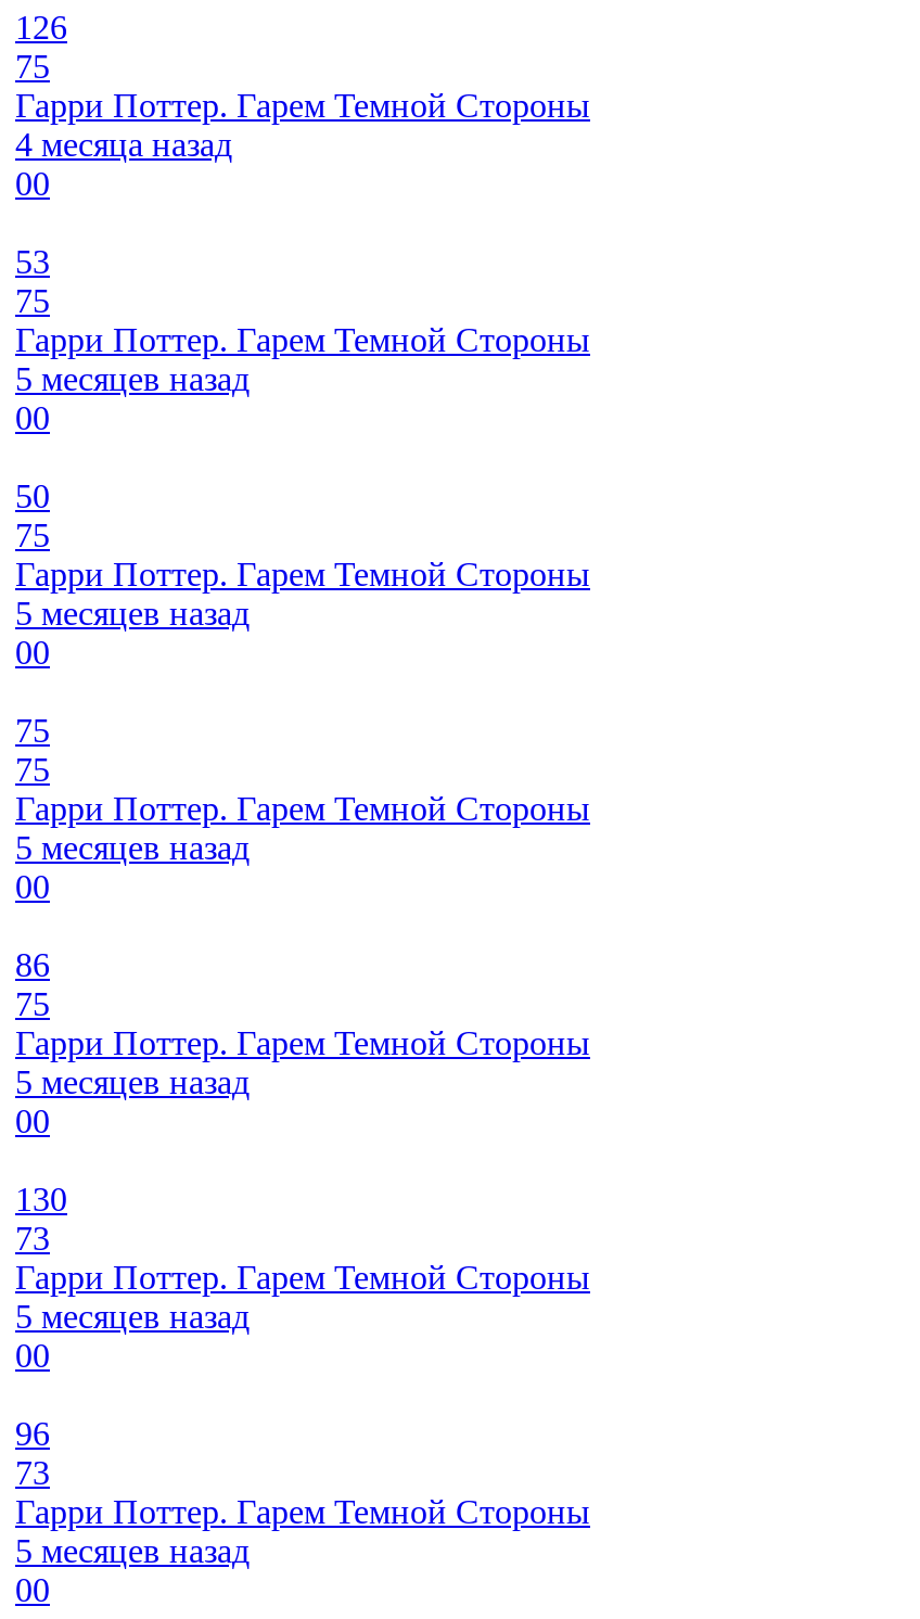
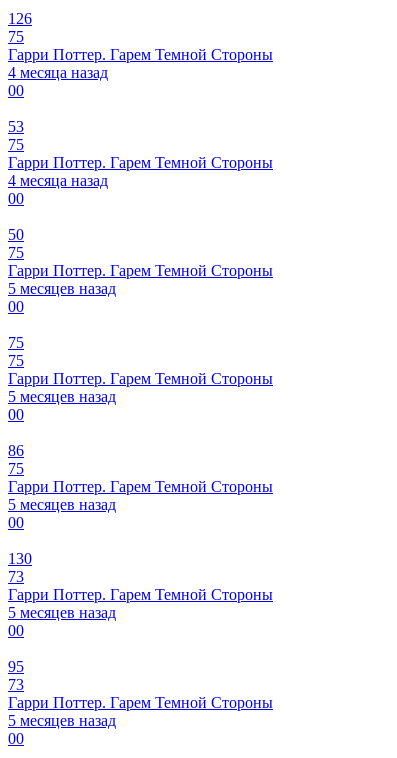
[15,361,250,398] 5 месяцев назад -> [8,172,108,189] 4 месяца назад
[15,1415,50,1452] 96 -> [8,658,24,675] 95

